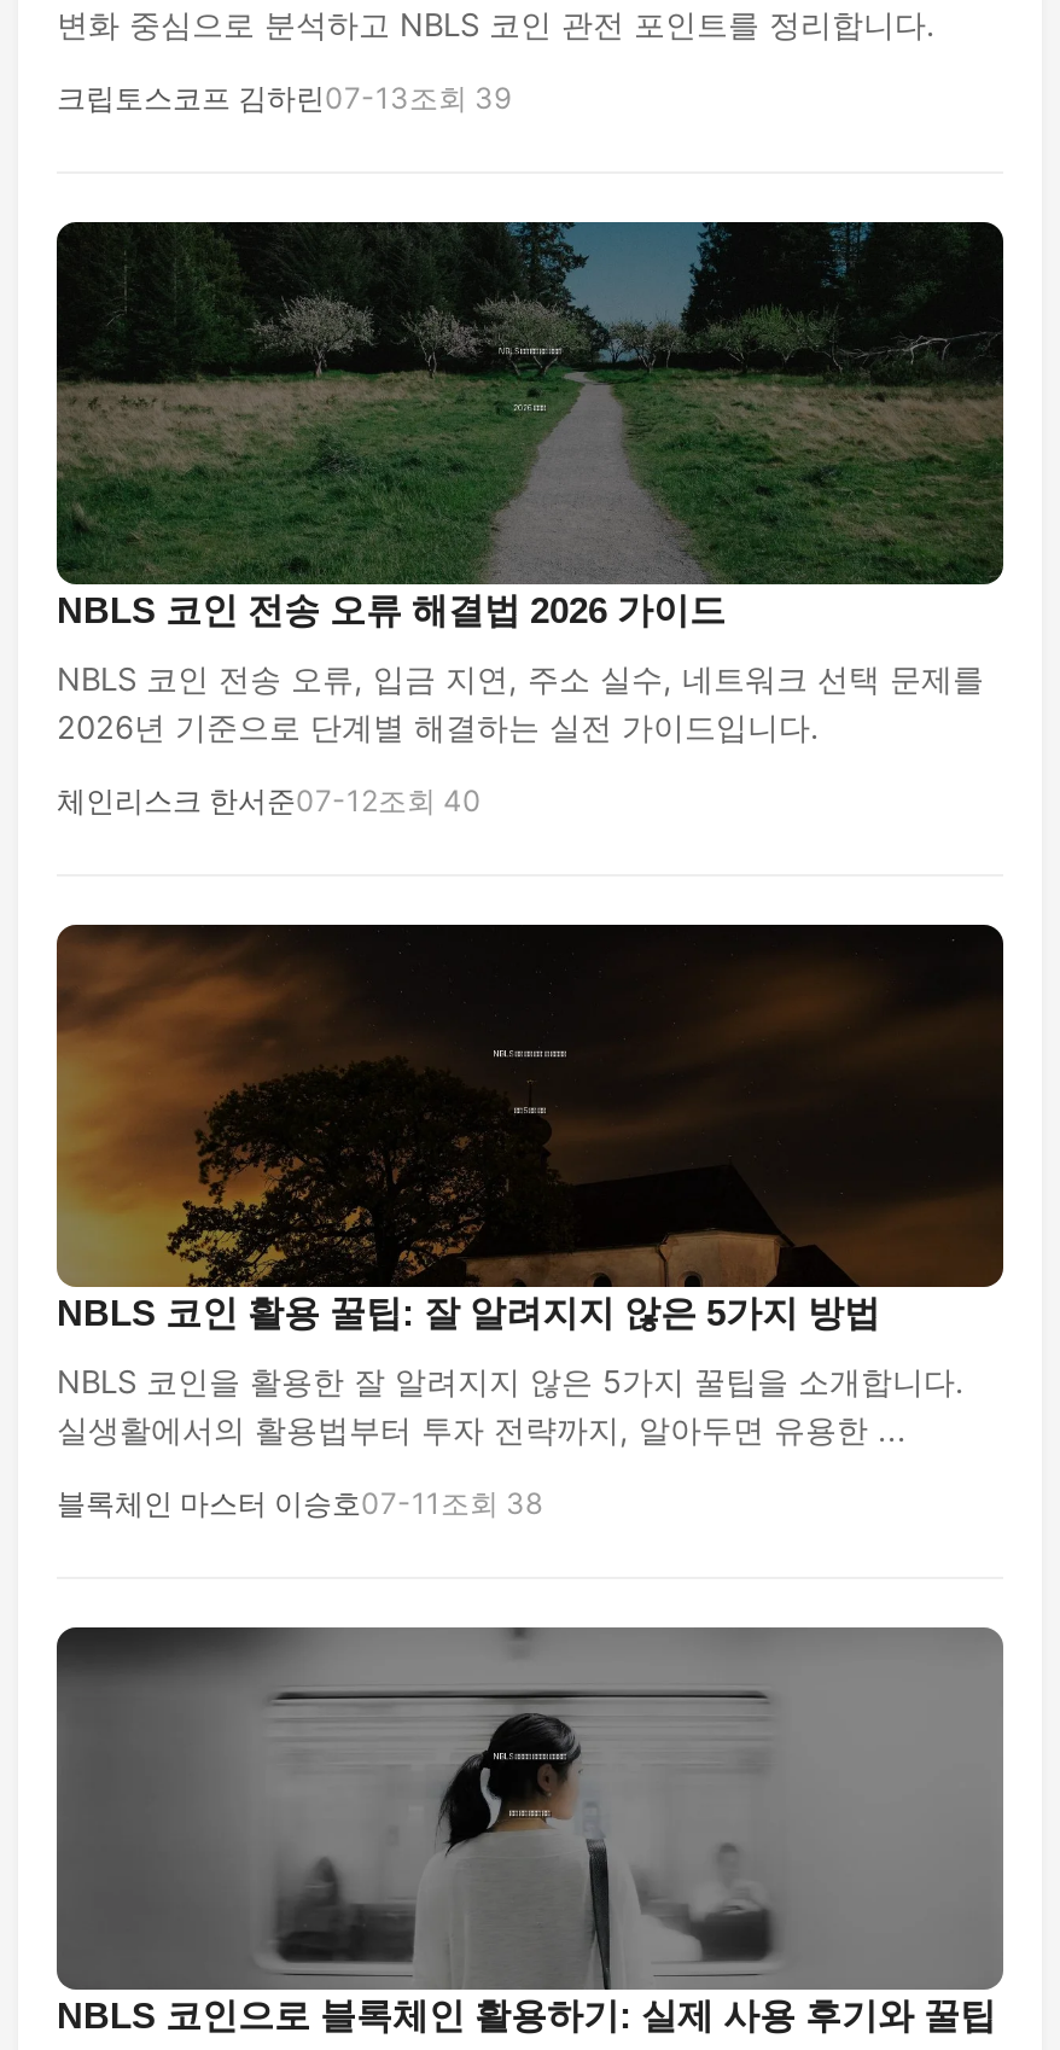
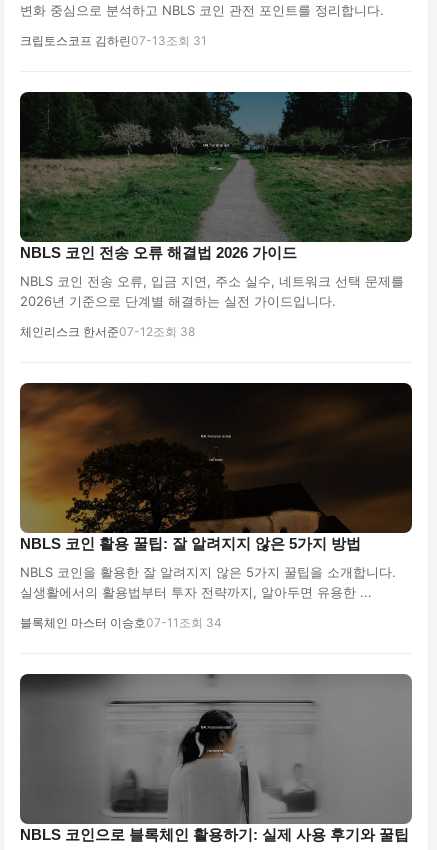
[57,80,511,116] 크립토스코프 김하린 07-13조회 39 -> [20,33,207,48] 크립토스코프 김하린 07-13조회 31
[57,782,482,819] 체인리스크 한서준07-12조회 40 -> [20,324,195,339] 체인리스크 한서준07-12조회 38
[57,1485,542,1521] 블록체인 마스터 이승호07-11 조회 38 -> [20,615,222,630] 블록체인 마스터 이승호07-11 조회 34

